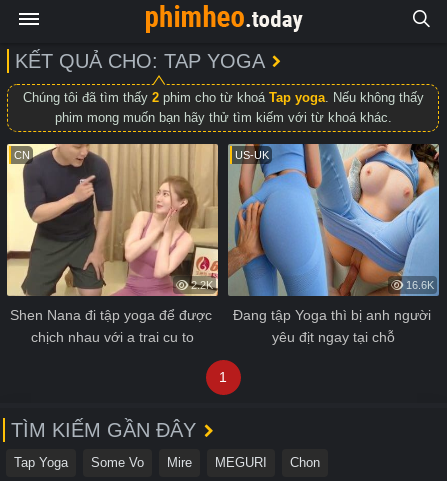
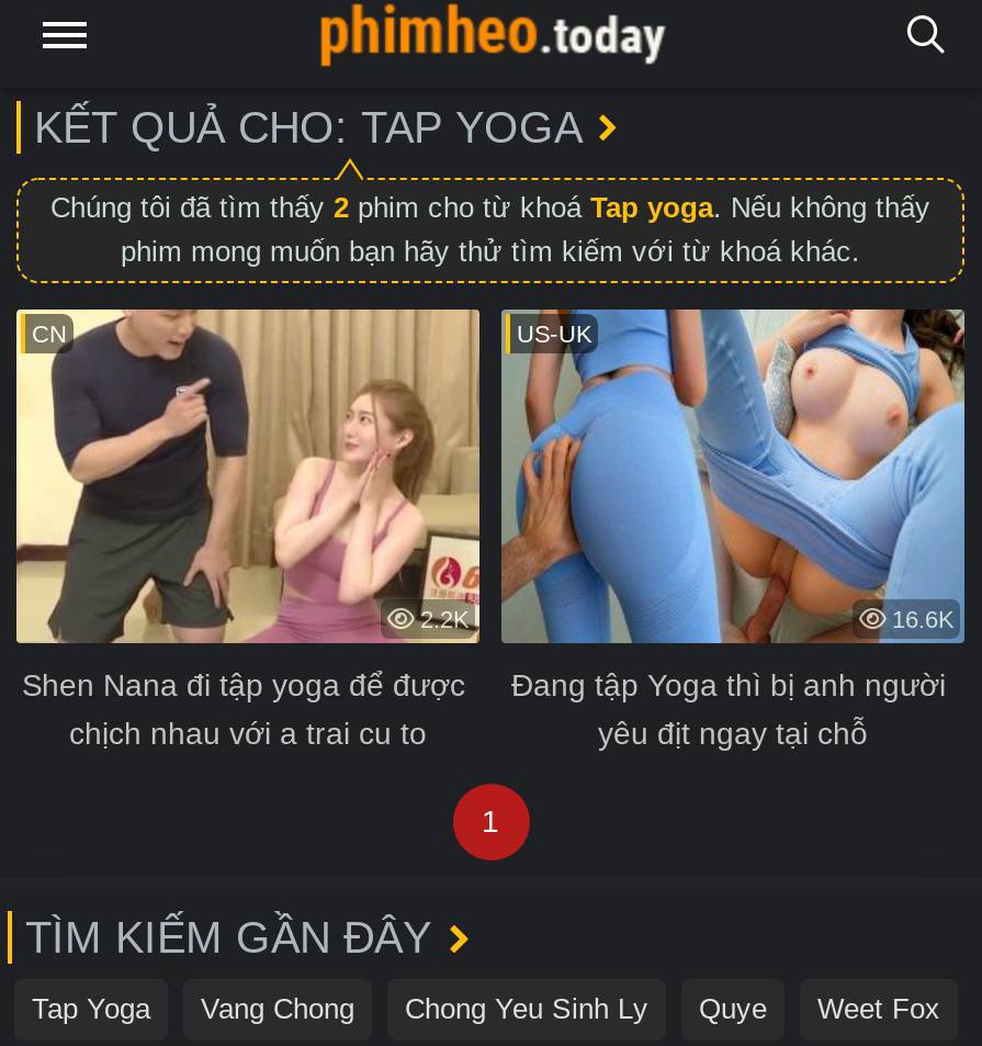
[91,455,320,470] Some Vo | Mire | MEGURI | Chon -> [201,992,940,1025] Vang Chong | Chong Yeu Sinh Ly | Quye | Weet Fox

